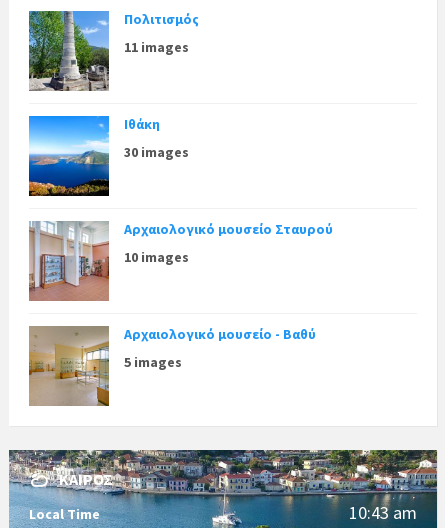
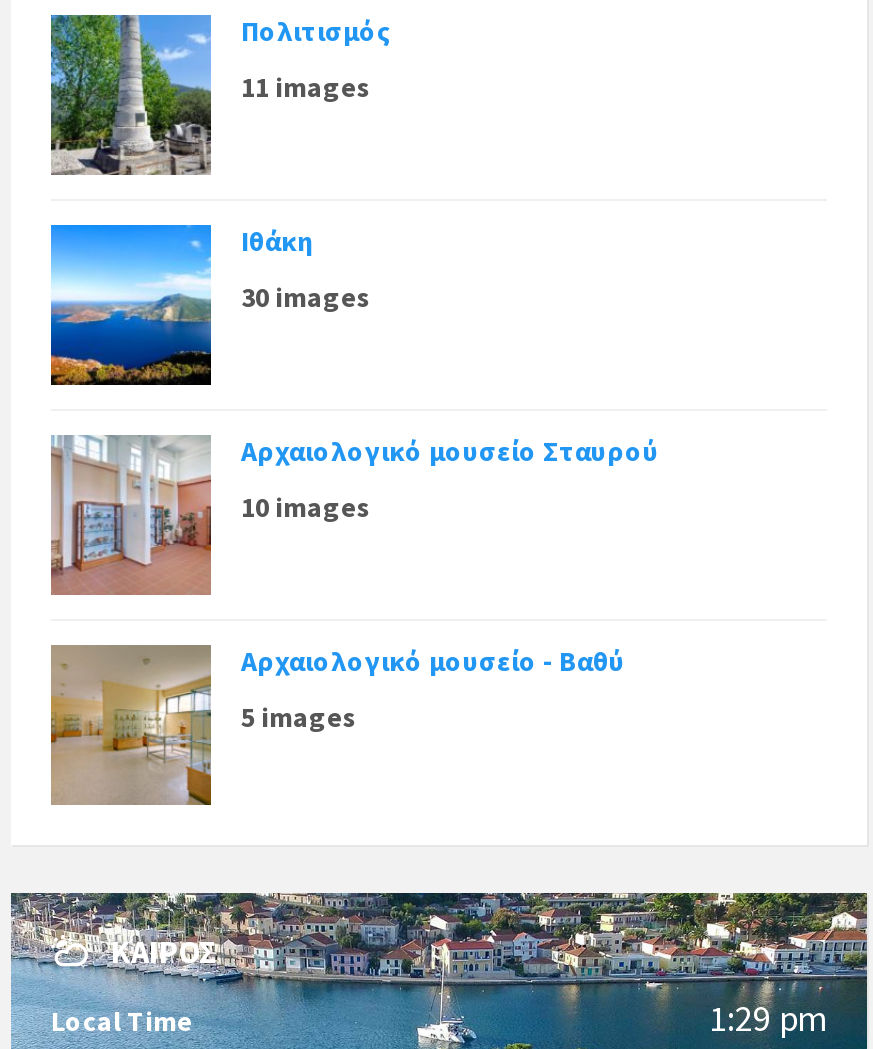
[349,501,417,524] 10:43 am -> [709,995,827,1041] 1:29 pm

